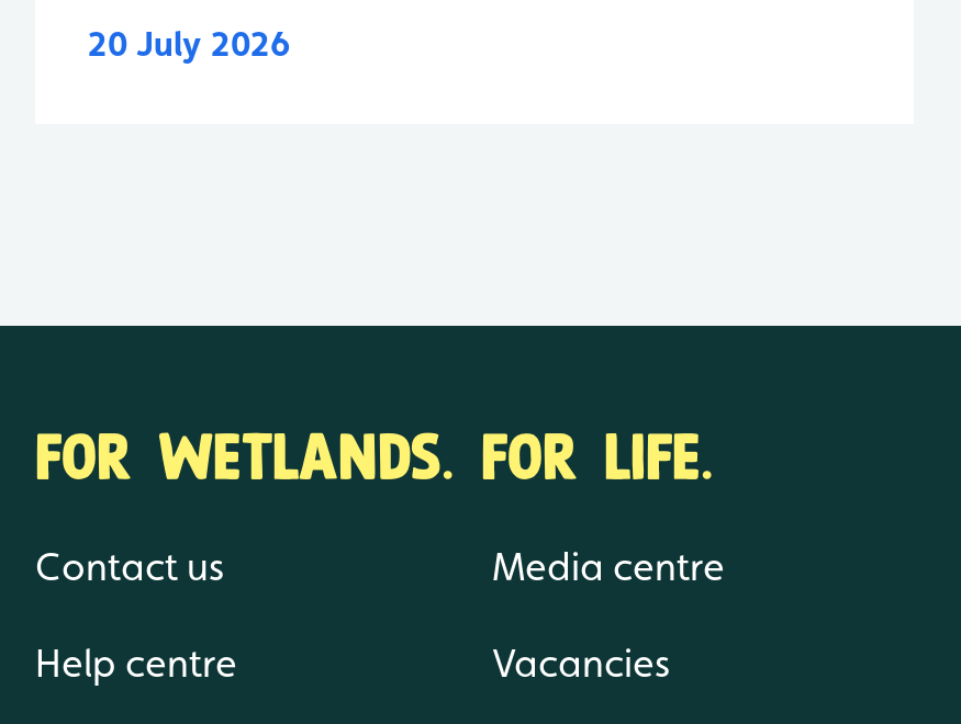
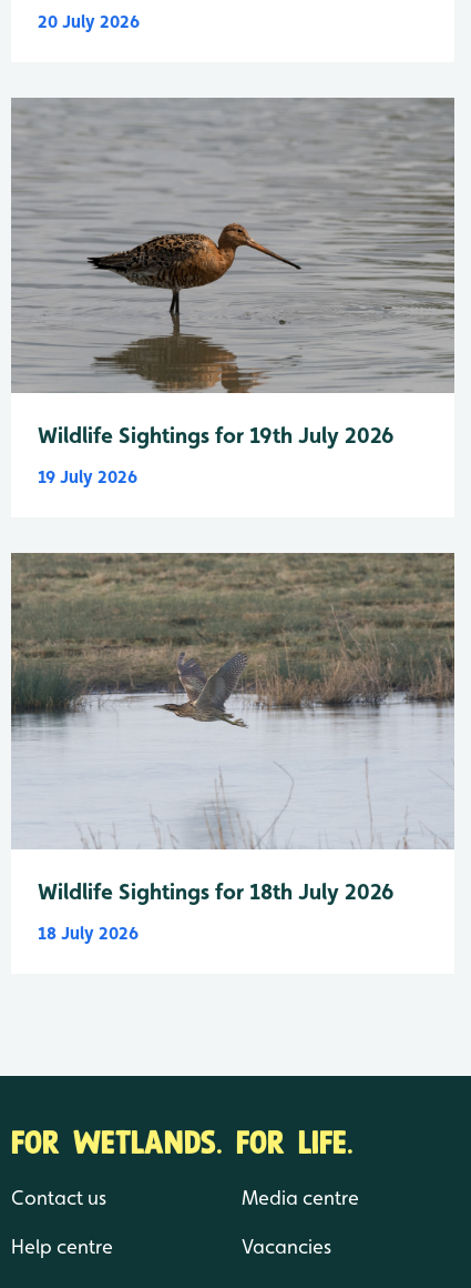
none -> [10,97,455,488] [image] | Wildlife Sightings for 19th July 2026 | 19 July 2026
none -> [10,552,455,944] [image] | Wildlife Sightings for 18th July 2026 | 18 July 2026

